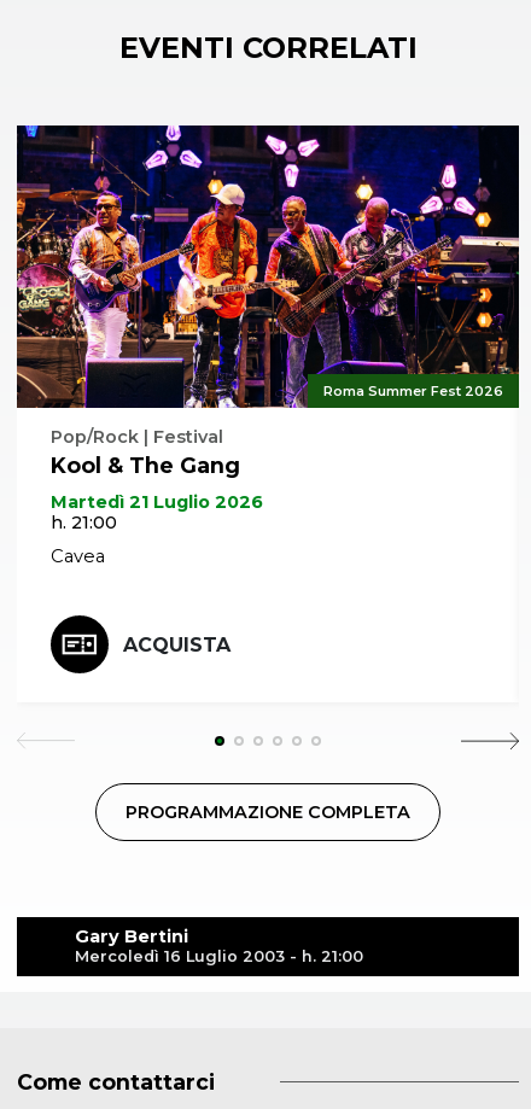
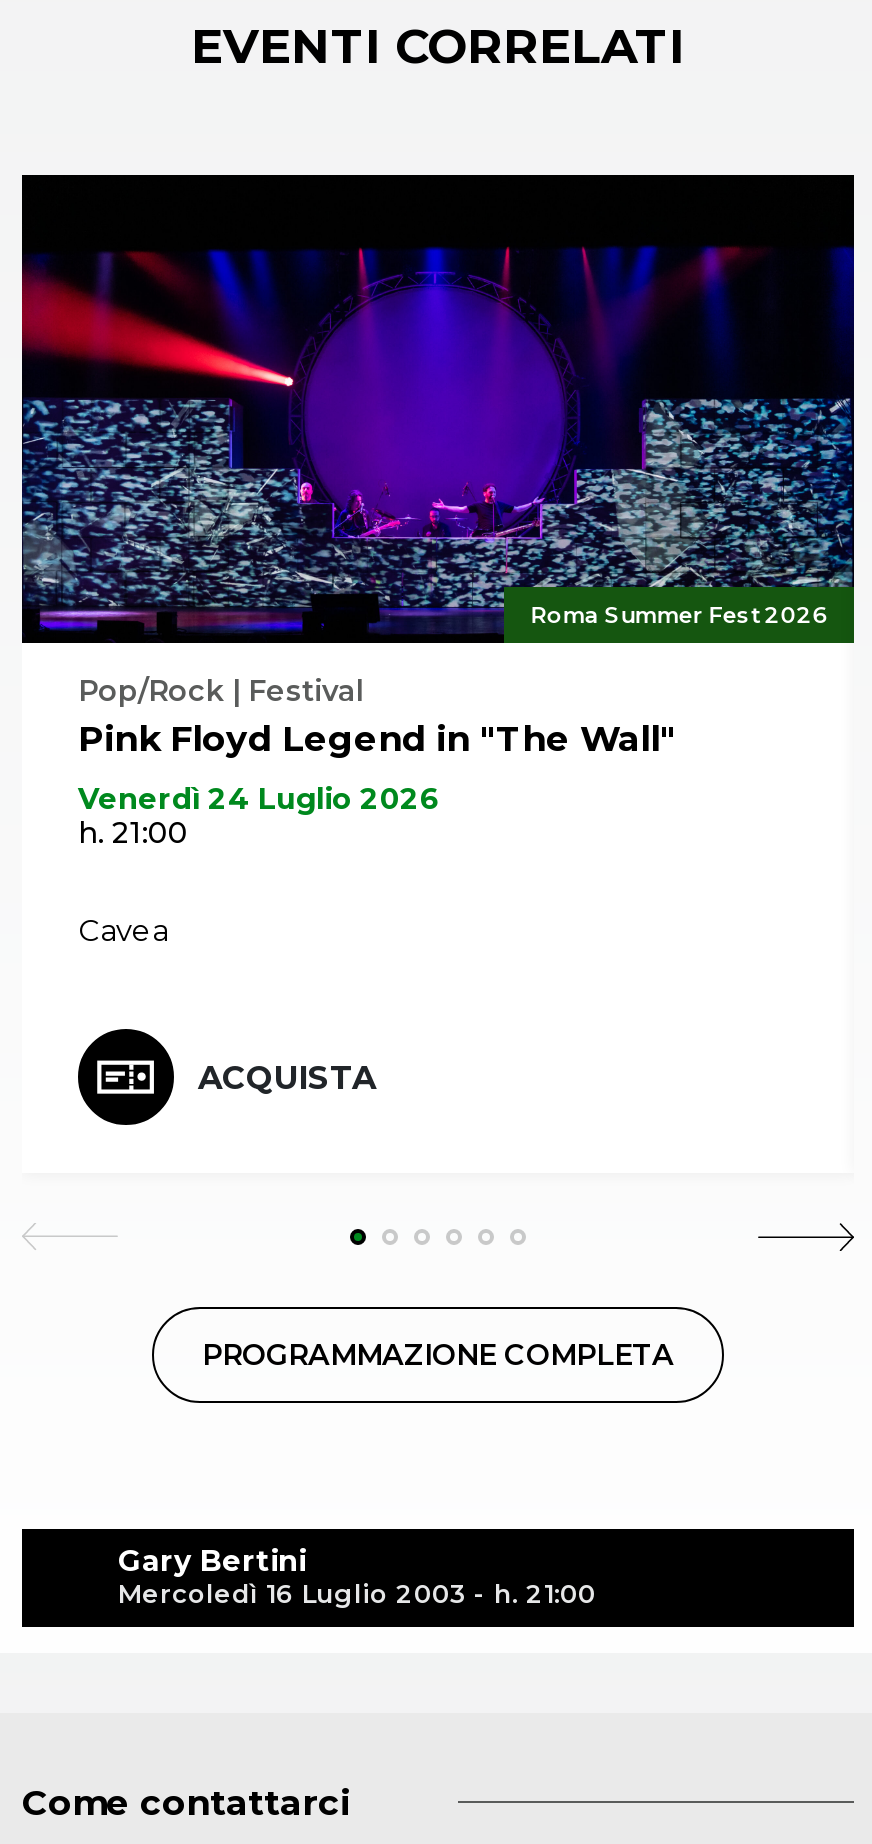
[16,124,520,477] [image] | Kool & The Gang -> [20,173,856,758] [image] | Pink Floyd Legend in "The Wall"
[51,491,263,512] Martedì 21 Luglio 2026 -> [78,780,440,816] Venerdì 24 Luglio 2026

